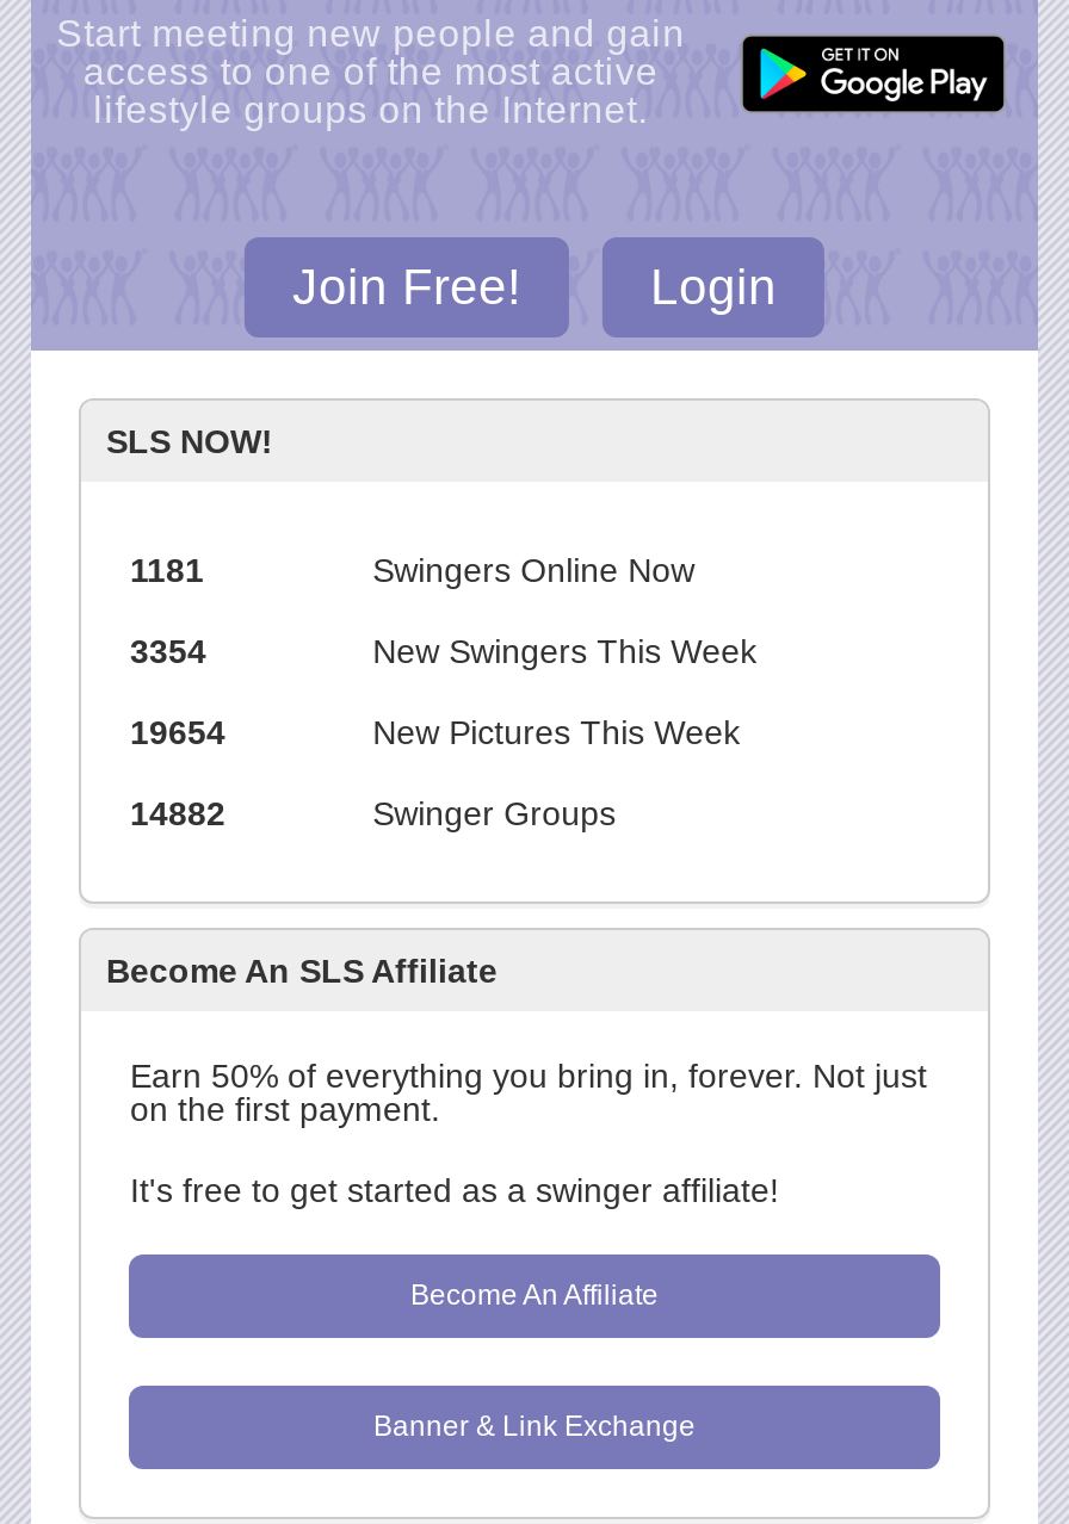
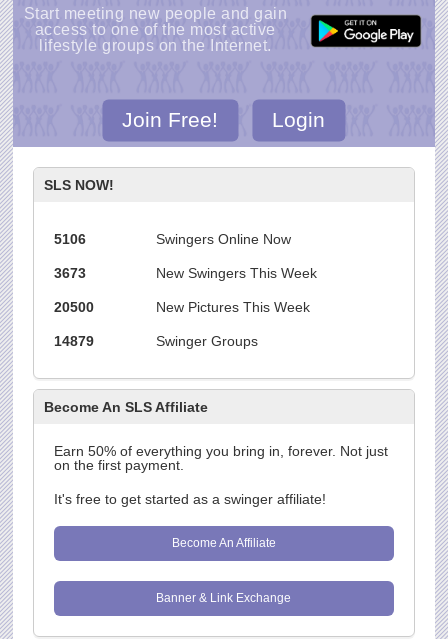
[130,550,204,588] 1181 -> [54,231,86,247] 5106
[130,631,206,669] 3354 -> [54,265,86,281] 3673
[130,712,225,751] 19654 -> [54,299,94,315] 20500
[130,793,225,832] 14882 -> [54,333,94,349] 14879

